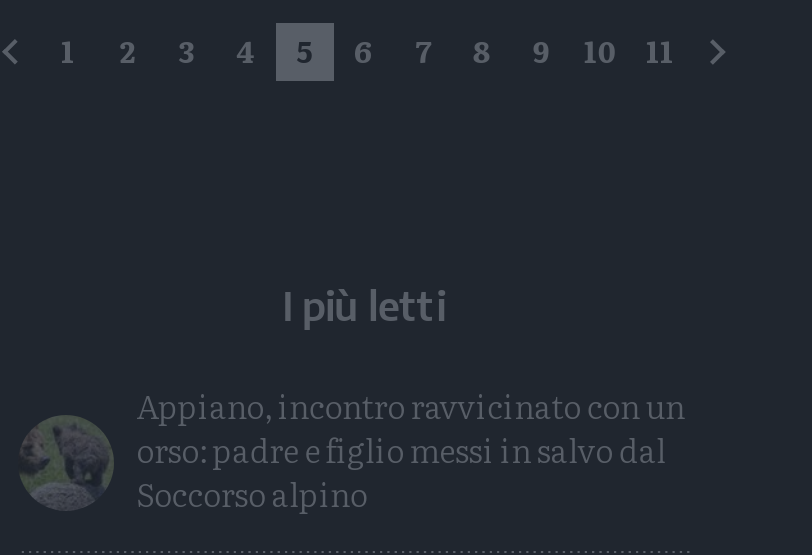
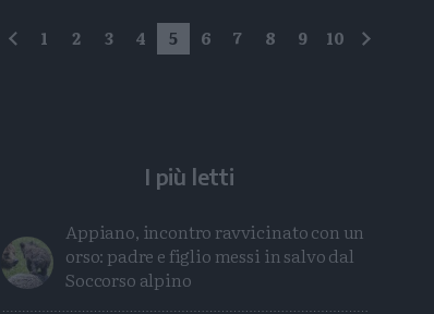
[646,28,674,72] 11 -> none

